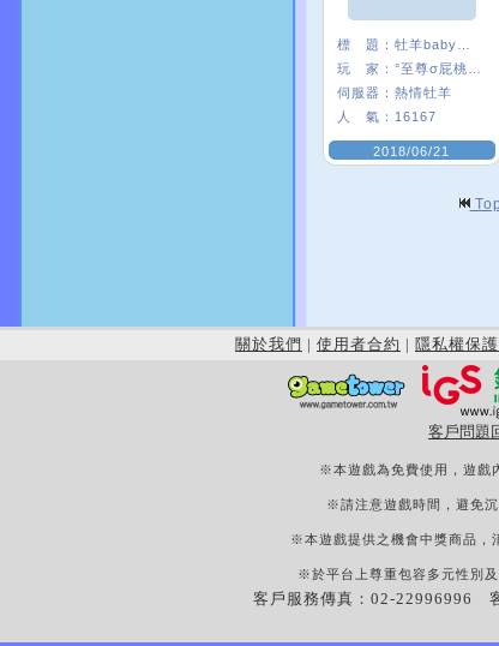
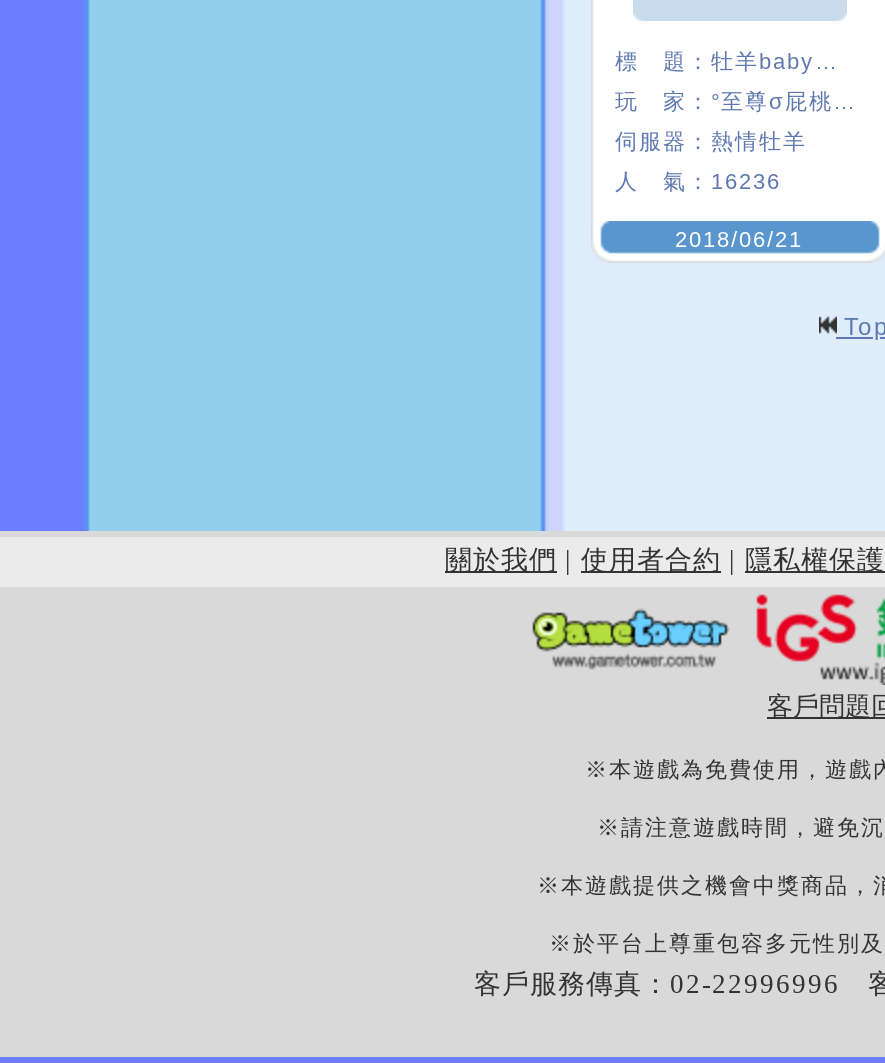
[337,109,437,124] 人 氣：16167 -> [615,169,781,193] 人 氣：16236

